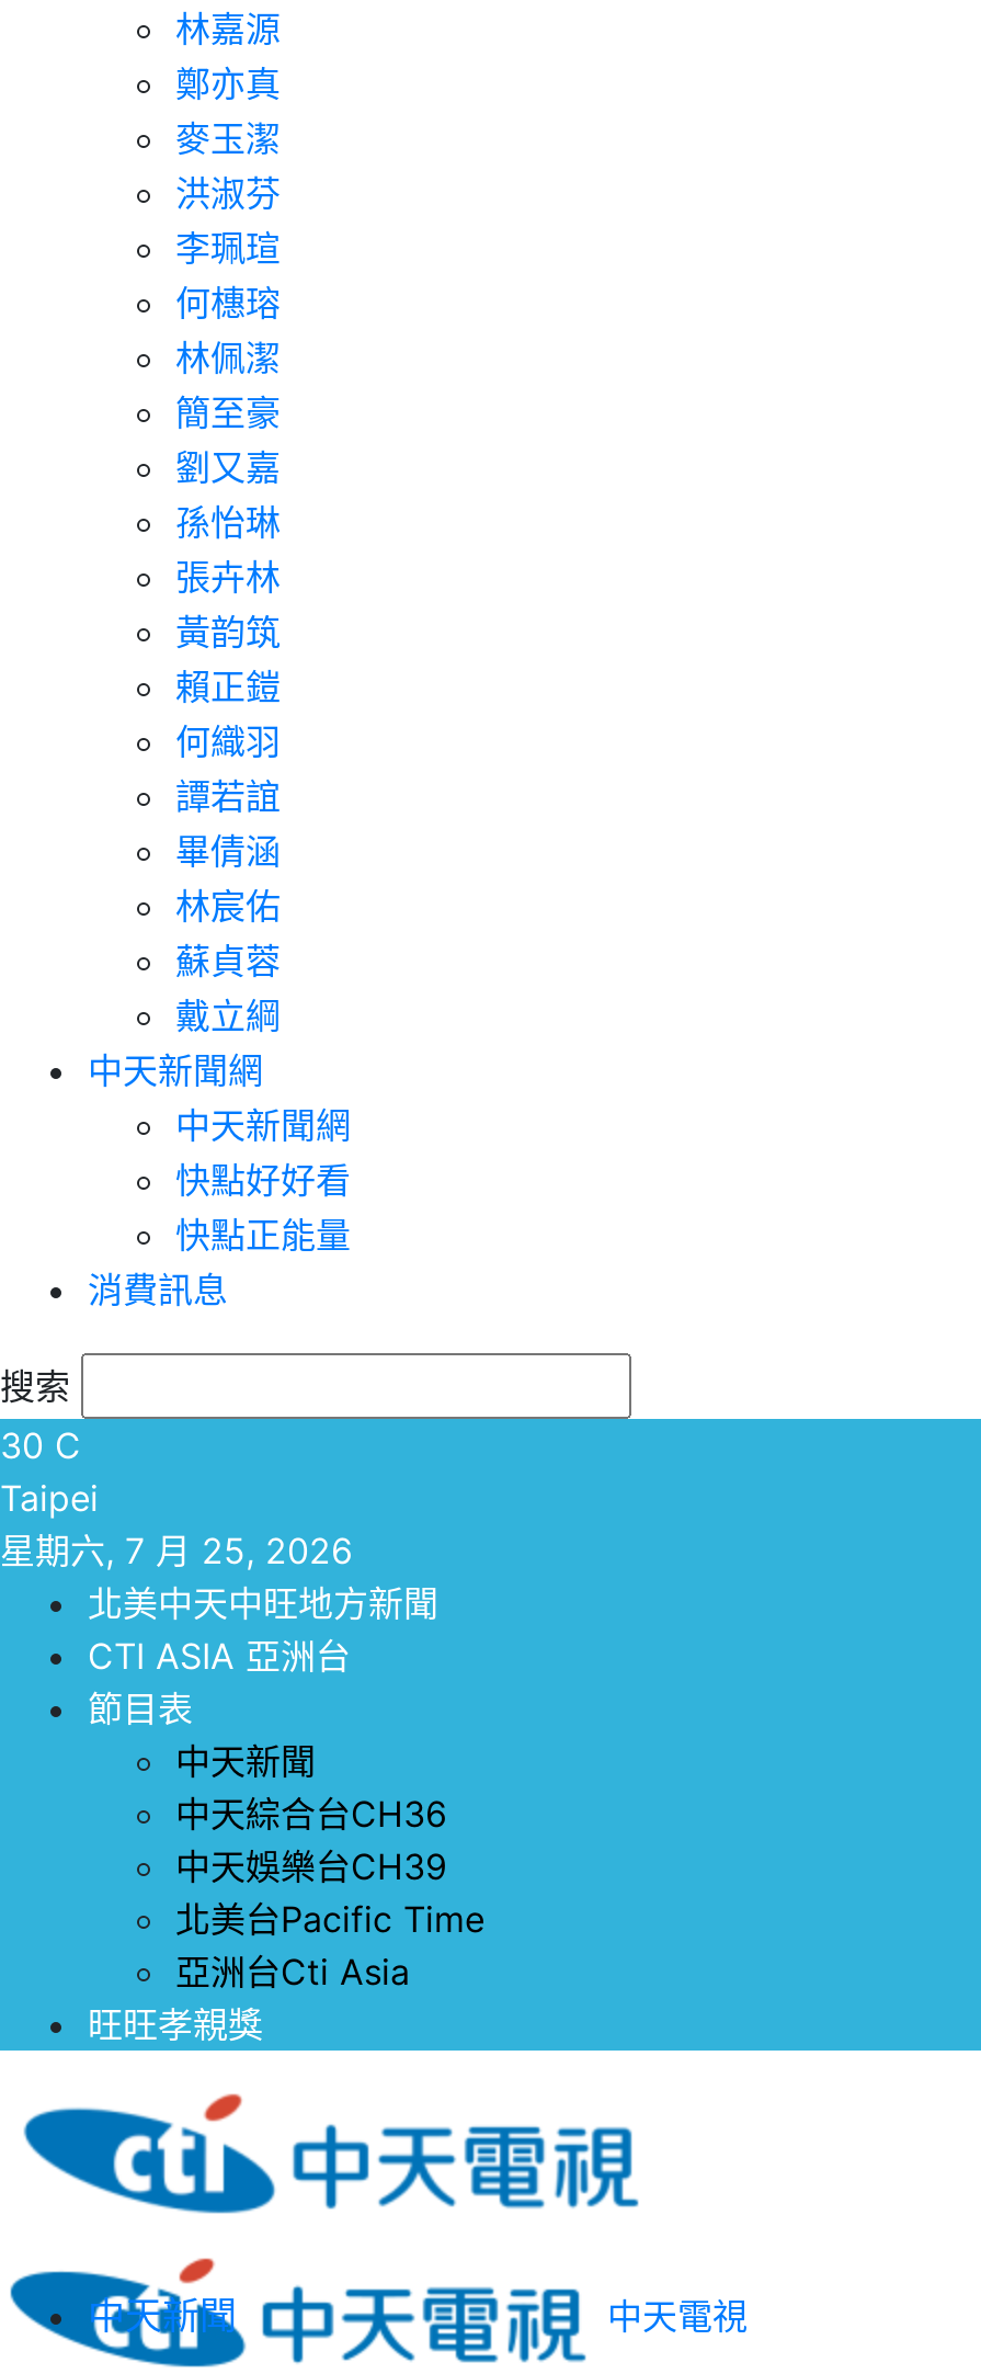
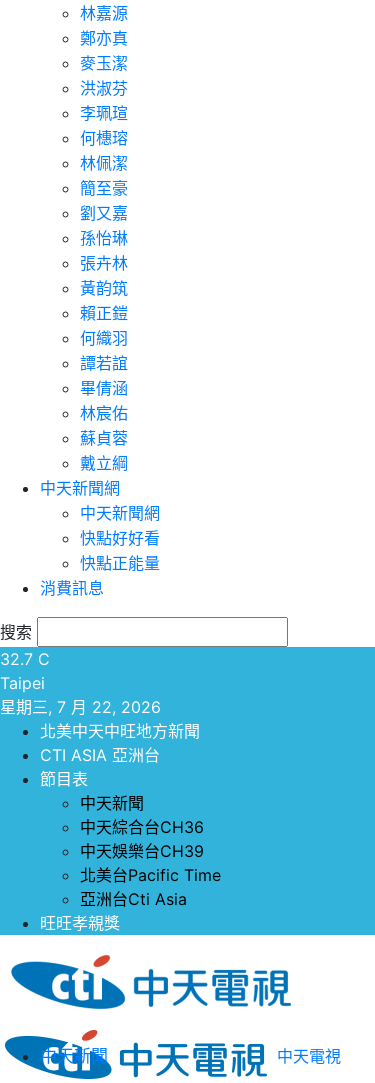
[0,1423,81,1467] 30 C -> [0,649,50,669] 32.7 C
[0,1529,353,1572] 星期六, 7 月 25, 2026 -> [0,697,161,717] 星期三, 7 月 22, 2026

